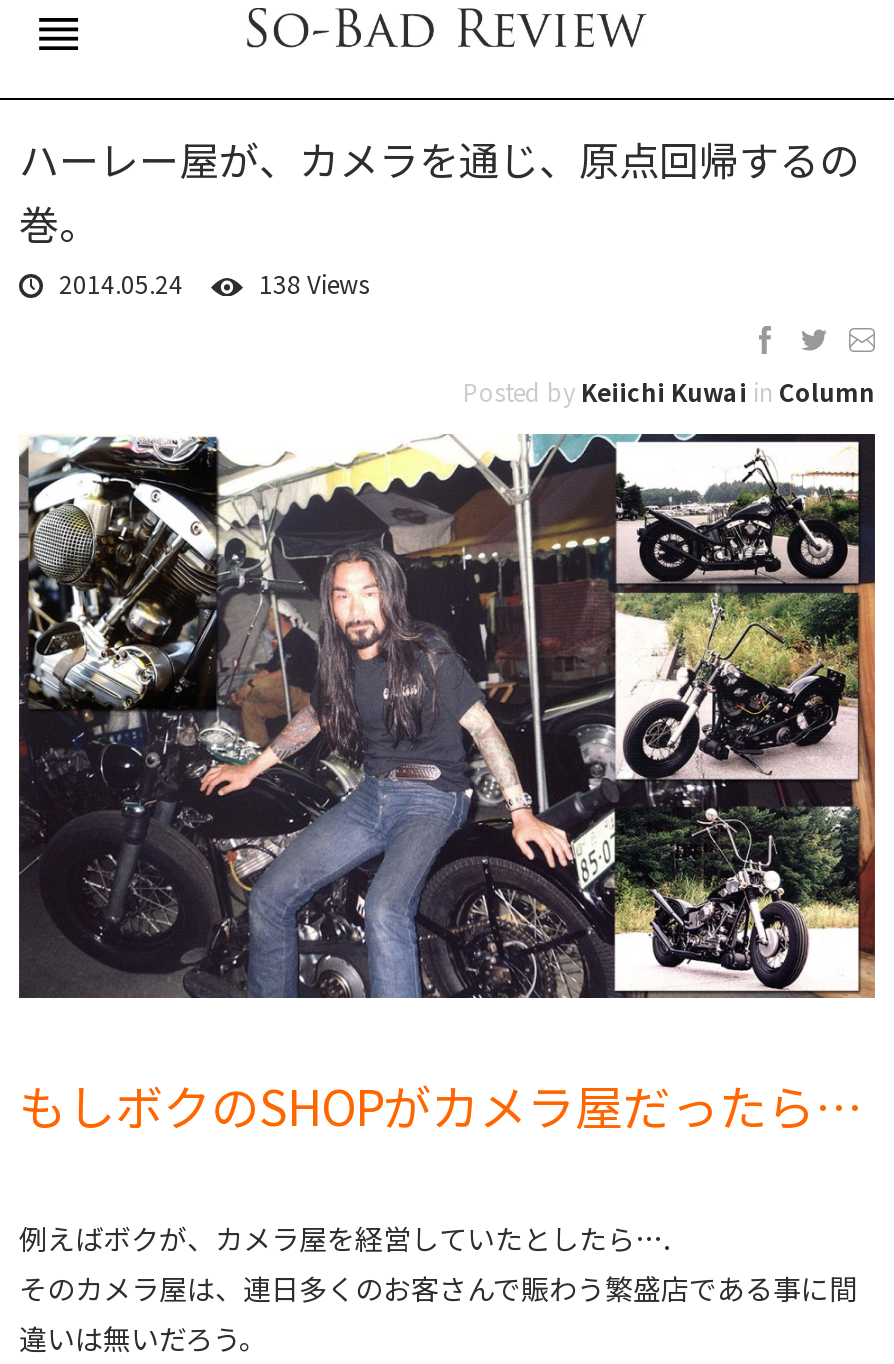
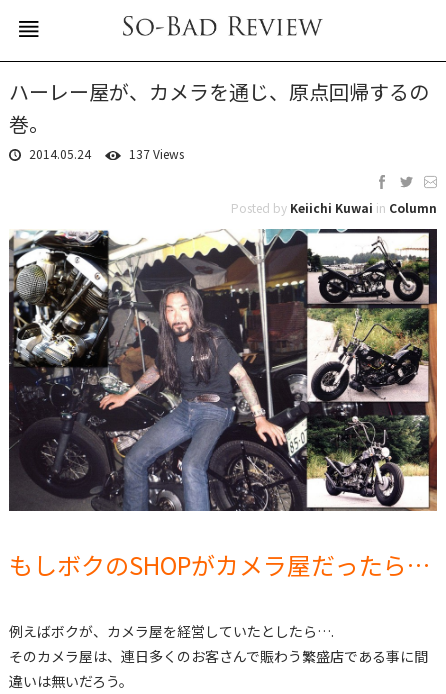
[253,266,369,300] 138 Views -> [126,145,184,162] 137 Views

